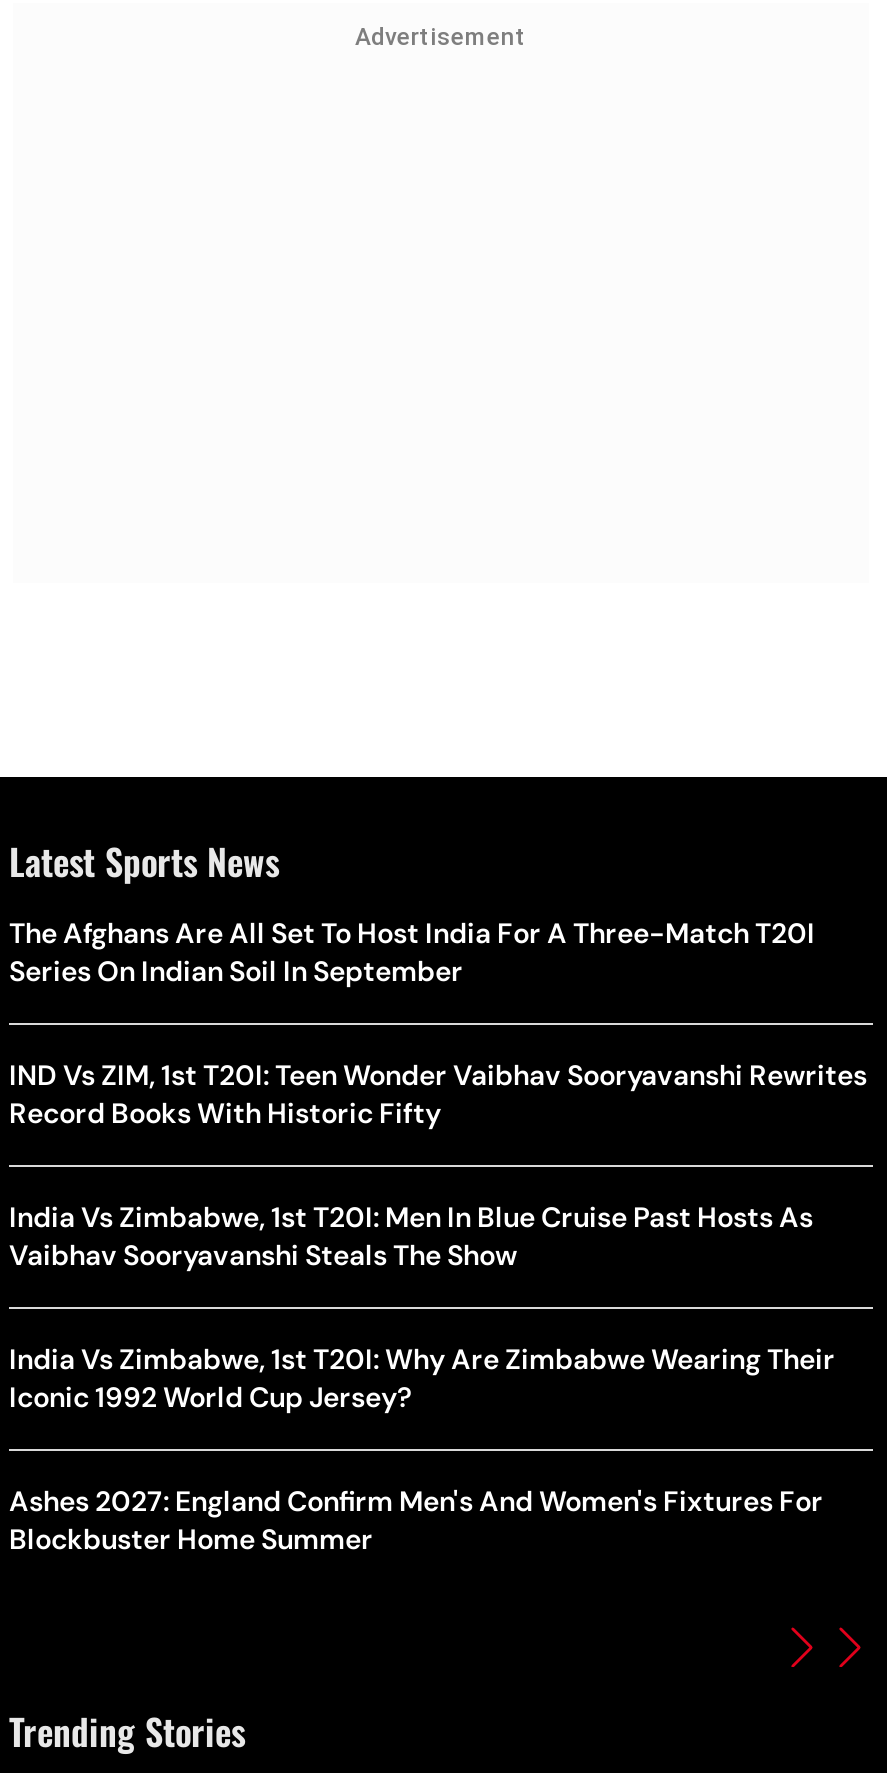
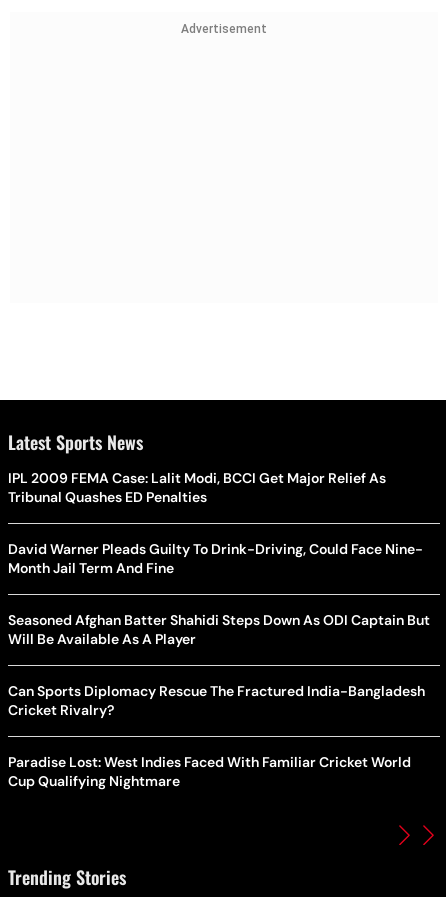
[9,916,815,990] The Afghans Are All Set To Host India For A Three-Match T20I | Series On Indian Soil In September -> [8,468,386,505] IPL 2009 FEMA Case: Lalit Modi, BCCI Get Major Relief As | Tribunal Quashes ED Penalties
[9,1058,867,1132] IND Vs ZIM, 1st T20I: Teen Wonder Vaibhav Sooryavanshi Rewrites | Record Books With Historic Fifty -> [8,539,423,576] David Warner Pleads Guilty To Drink-Driving, Could Face Nine- | Month Jail Term And Fine
[9,1200,813,1274] India Vs Zimbabwe, 1st T20I: Men In Blue Cruise Past Hosts As | Vaibhav Sooryavanshi Steals The Show -> [8,610,430,647] Seasoned Afghan Batter Shahidi Steps Down As ODI Captain But | Will Be Available As A Player
[9,1342,835,1416] India Vs Zimbabwe, 1st T20I: Why Are Zimbabwe Wearing Their | Iconic 1992 World Cup Jersey? -> [8,681,425,718] Can Sports Diplomacy Rescue The Fractured India-Bangladesh | Cricket Rivalry?
[9,1484,823,1558] Ashes 2027: England Confirm Men's And Women's Fixtures For | Blockbuster Home Summer -> [8,752,411,789] Paradise Lost: West Indies Faced With Familiar Cricket World | Cup Qualifying Nightmare

